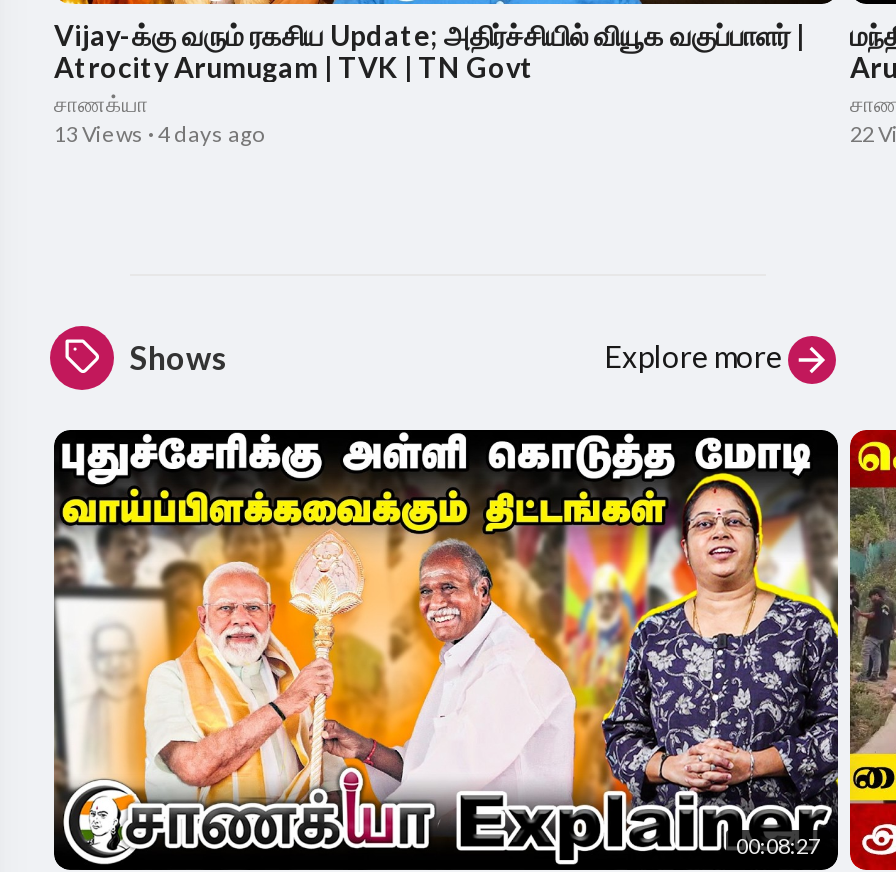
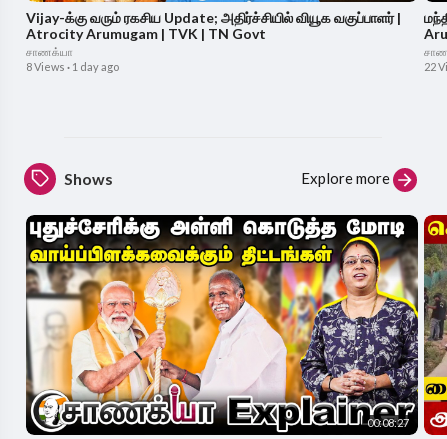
[54,120,264,146] 13 Views · 4 days ago -> [26,60,119,73] 8 Views · 1 day ago

